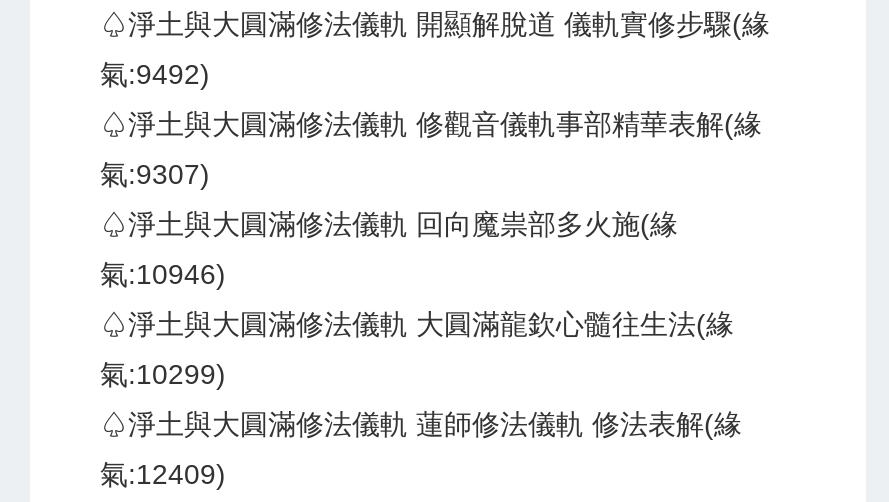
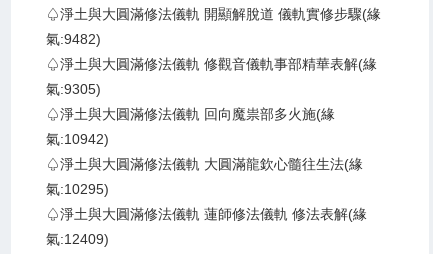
[100,59,210,91] 氣:9492) -> [46,31,101,47] 氣:9482)
[100,159,210,191] 氣:9307) -> [46,81,101,97] 氣:9305)
[100,259,226,291] 氣:10946) -> [46,131,109,147] 氣:10942)
[100,359,226,391] 氣:10299) -> [46,181,109,197] 氣:10295)

